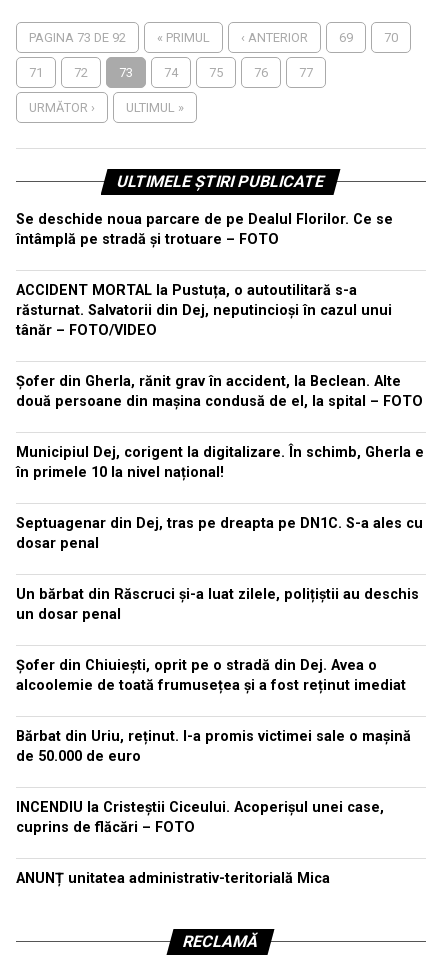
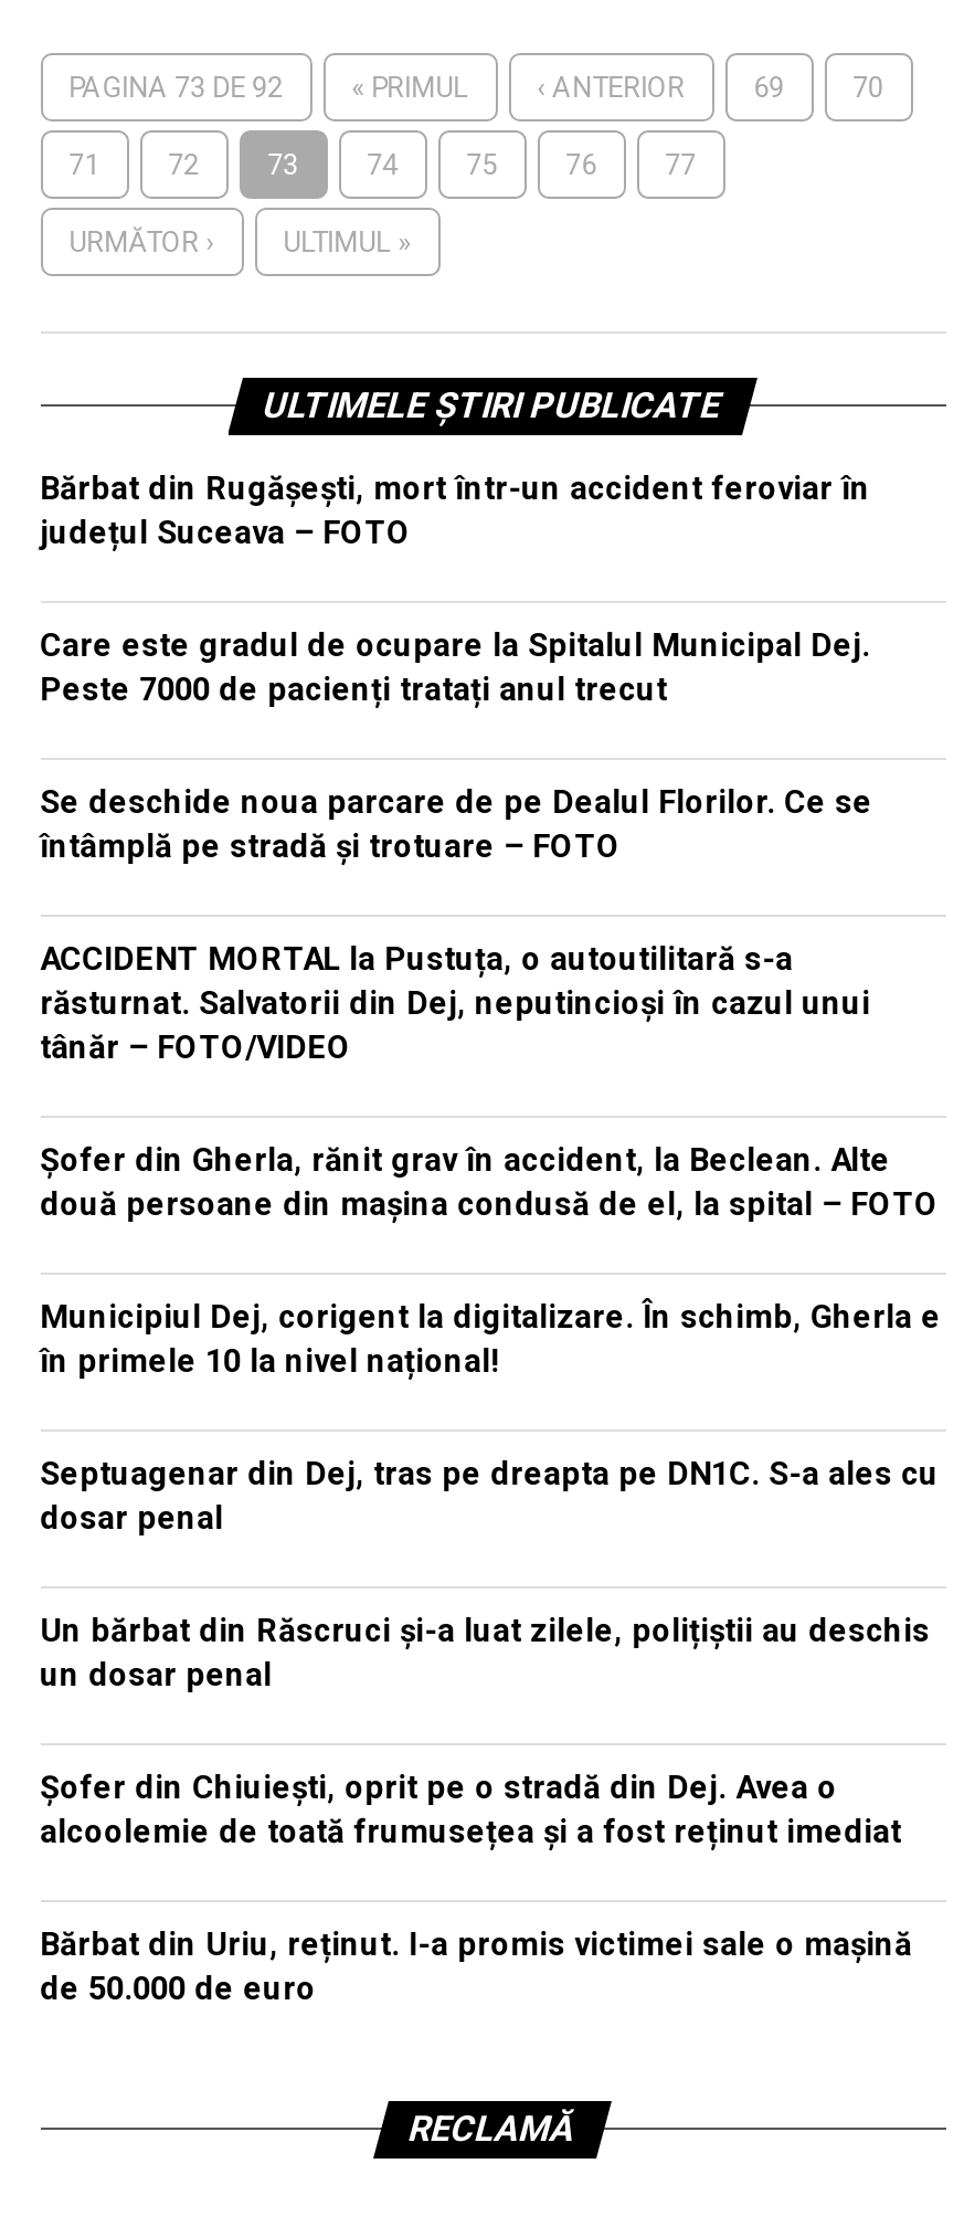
none -> [40,471,871,709] Bărbat din Rugășești, mort într-un accident feroviar în | județul Suceava – FOTO | Care este gradul de ocupare la Spitalul Municipal Dej. | Peste 7000 de pacienți tratați anul trecut
moved [16,211,424,765] -> [40,785,941,2008]: Se deschide noua parcare de pe Dealul Florilor. Ce se | întâmplă pe stradă și trotuare – FOTO | ACCIDENT MORTAL la Pustuța, o autoutilitară s-a | ... | Bărbat din Uriu, reținut. I-a promis victimei sale o mașină | de 50.000 de euro
[16,799,384,887] INCENDIU la Cristeștii Ciceului. Acoperișul unei case, | cuprins de flăcări – FOTO | ANUNȚ unitatea administrativ-teritorială Mica -> none

